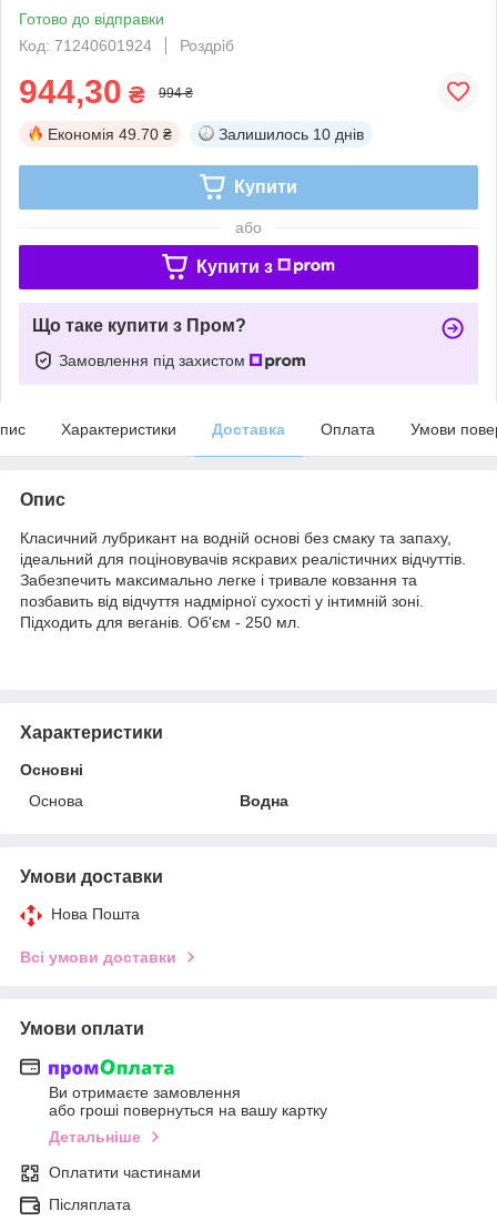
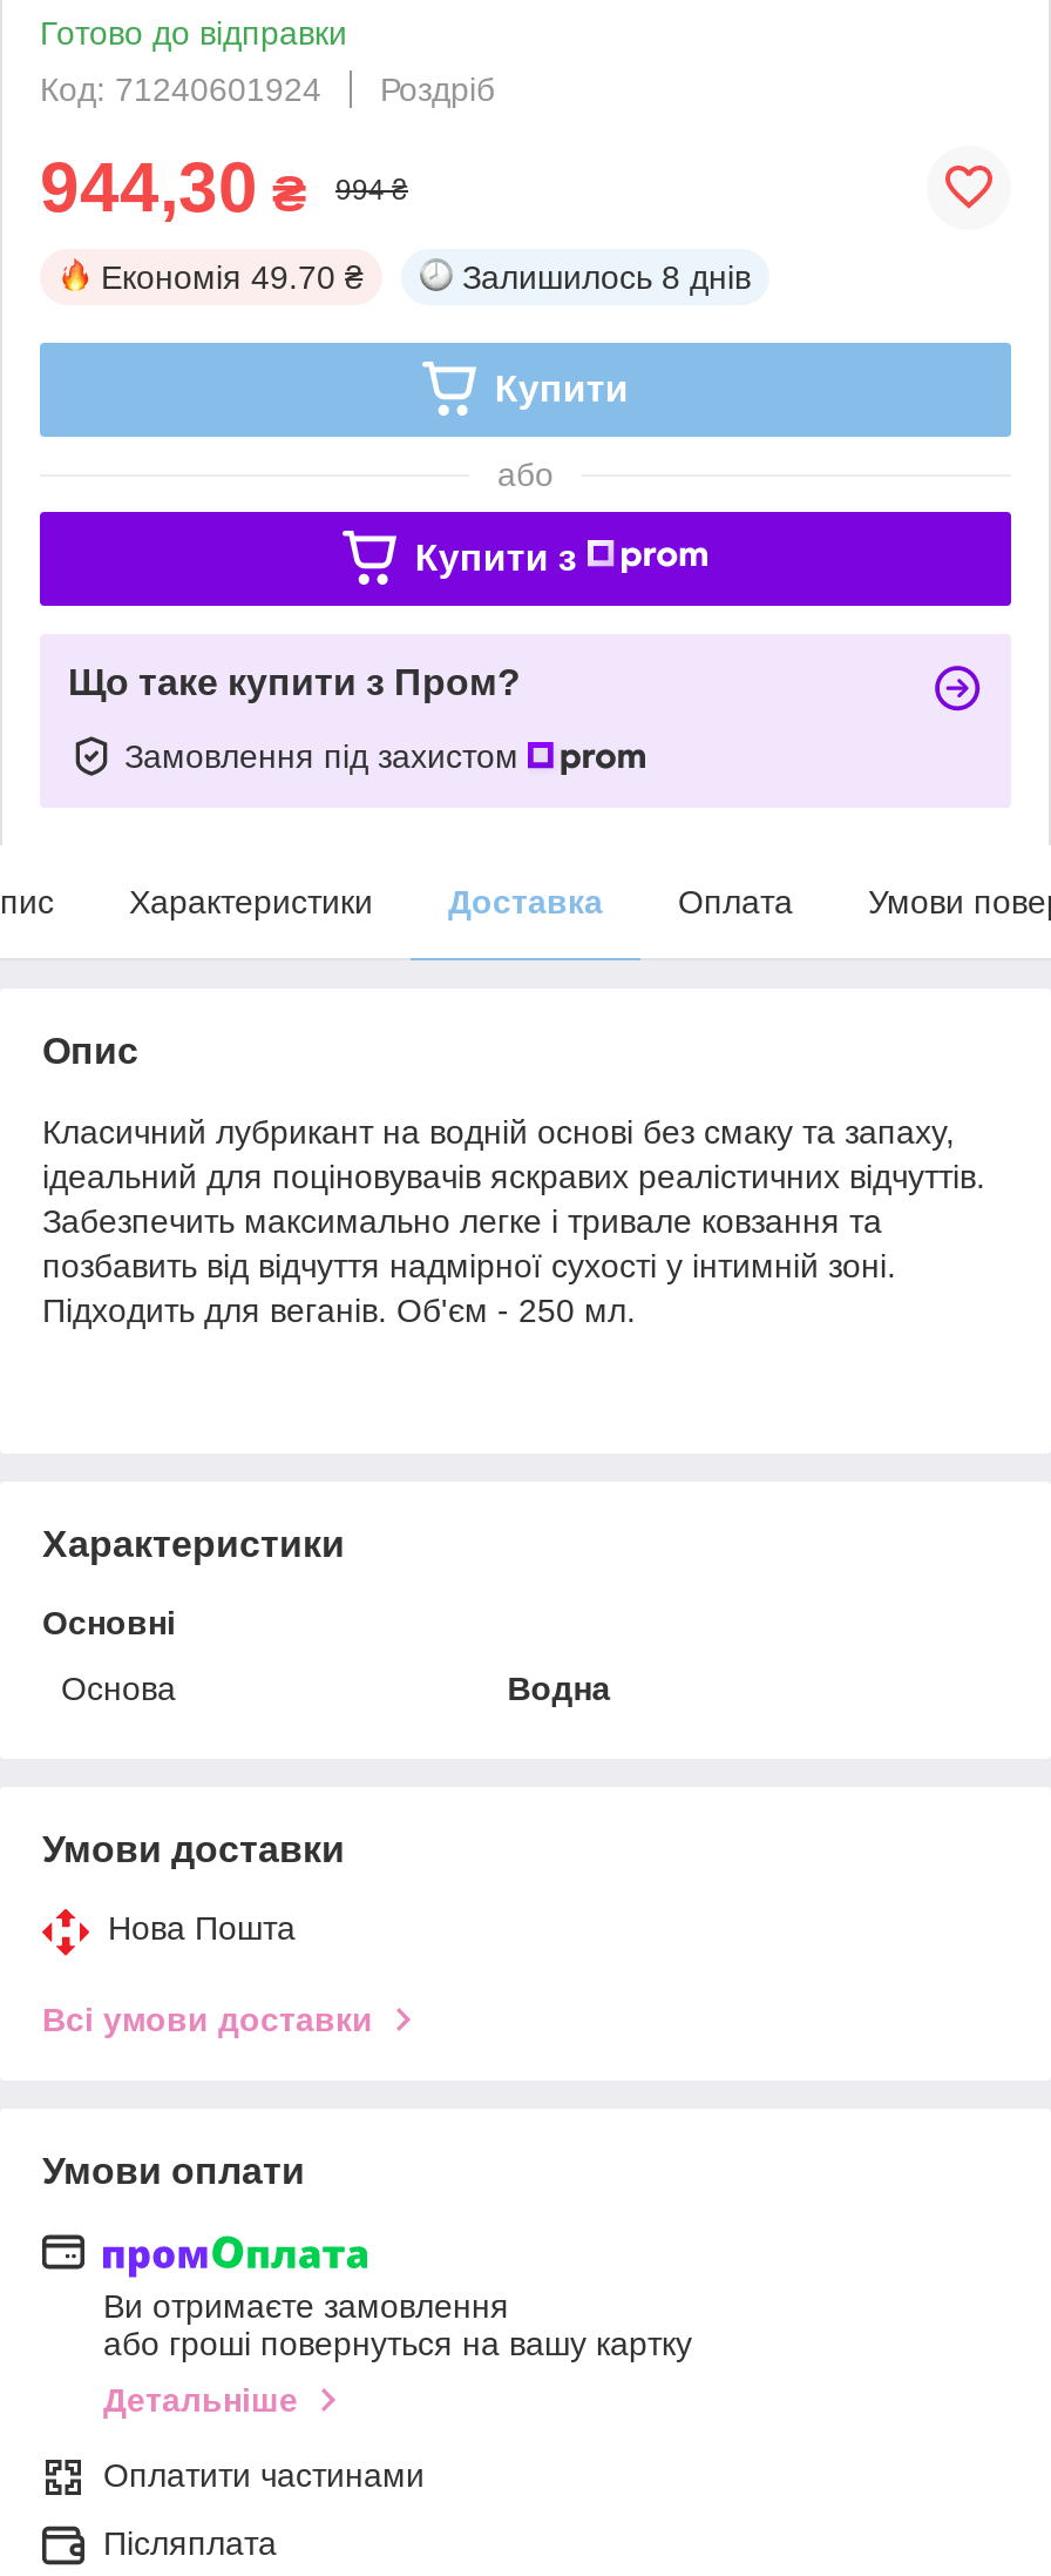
[219,125,364,143] Залишилось 10 днів -> [462,258,751,295] Залишилось 8 днів

